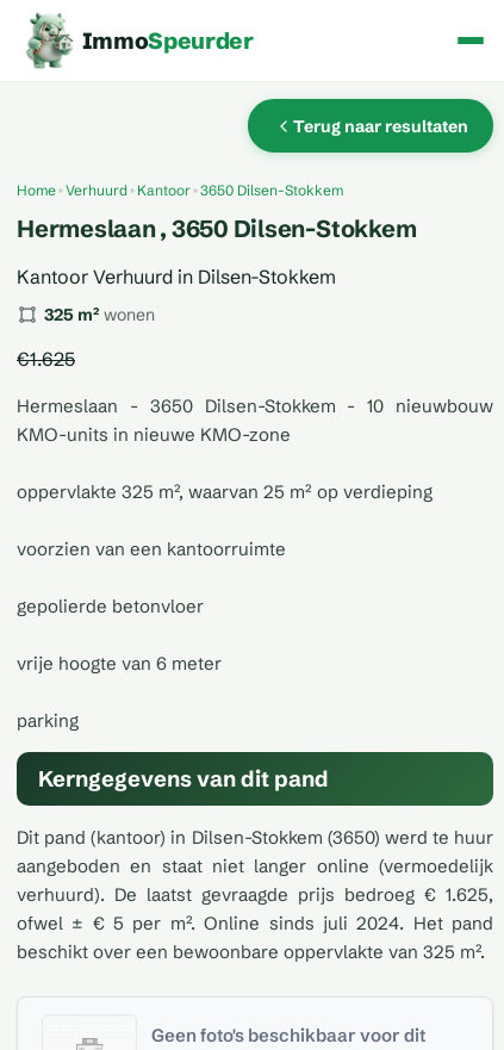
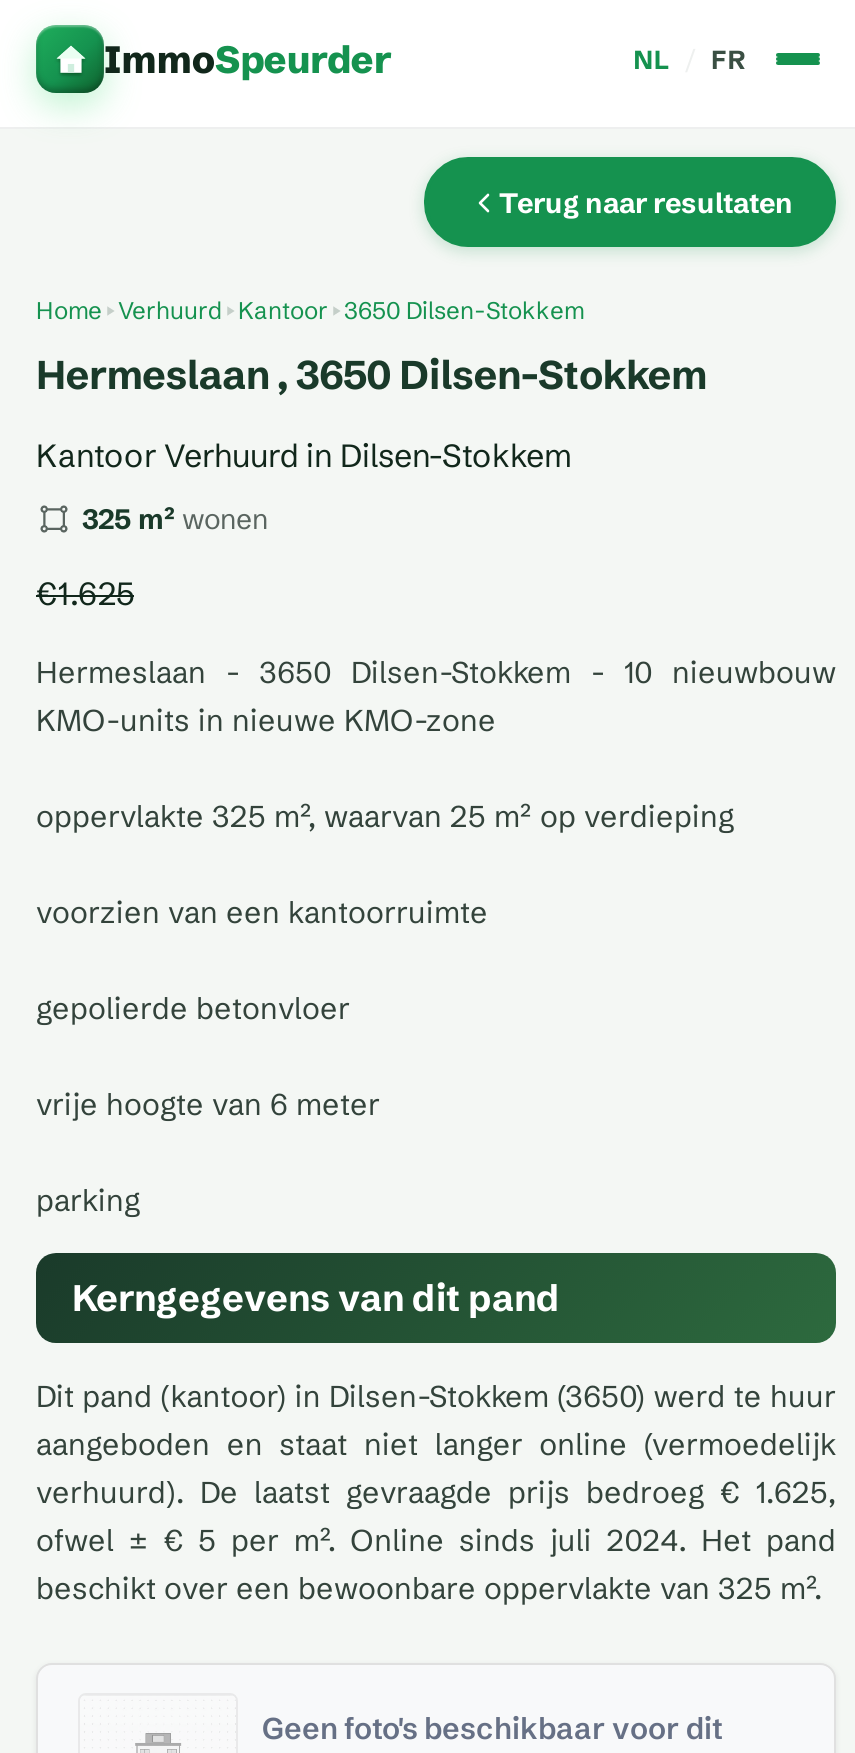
[15,12,62,69] [image] -> [32,15,110,105] [image]
none -> [633,43,746,75] NL / FR

